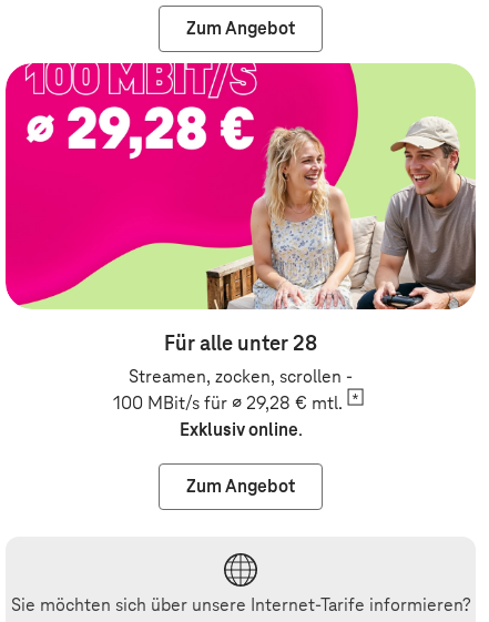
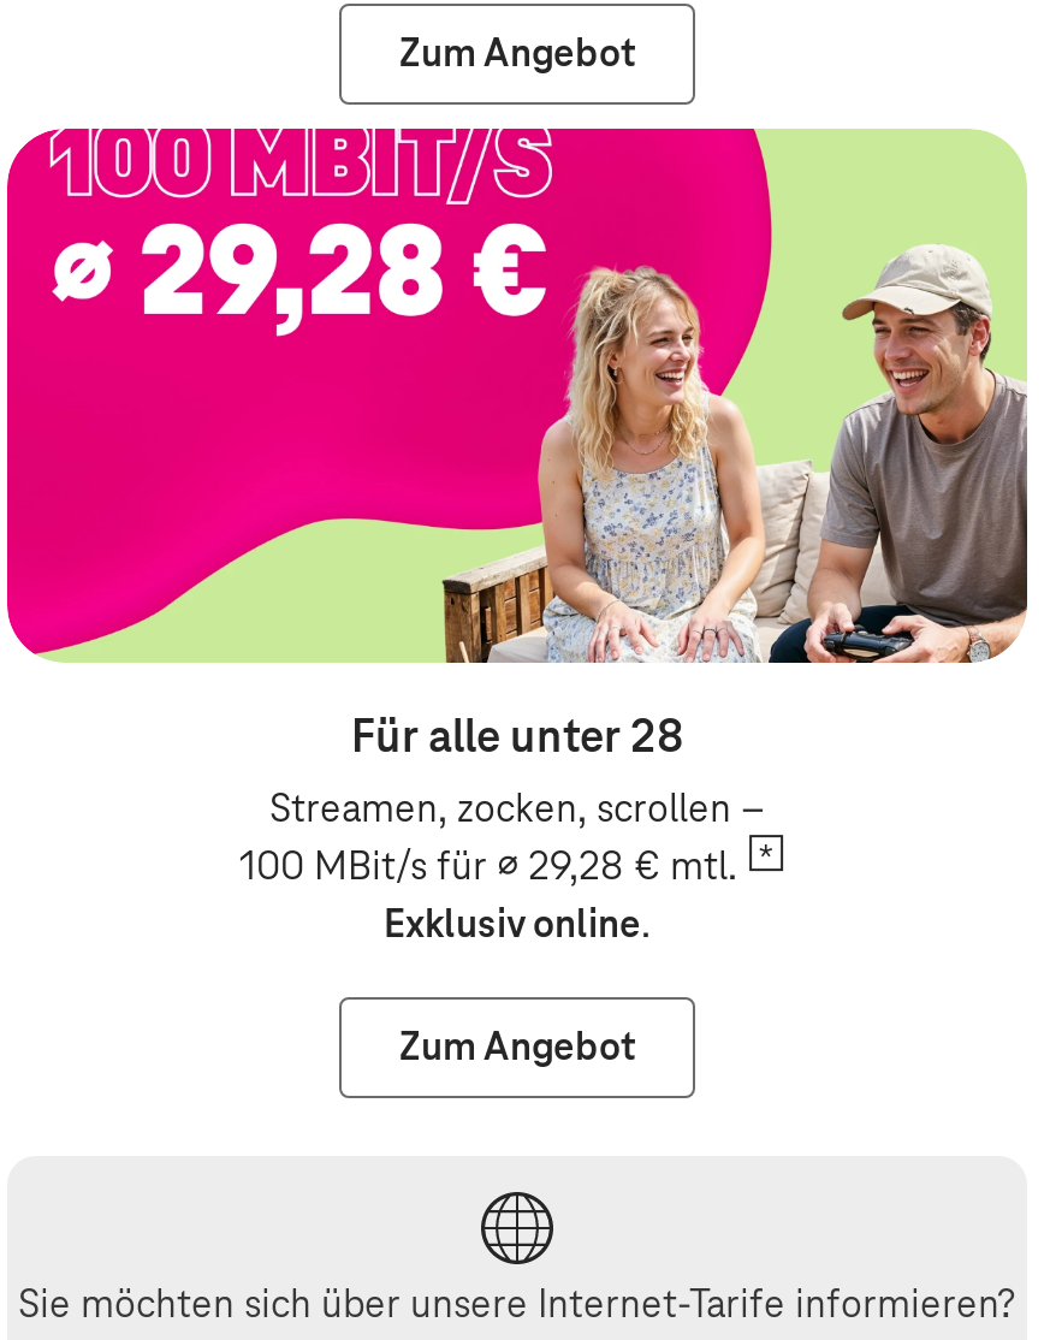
[129,365,353,388] Streamen, zocken, scrollen - -> [269,783,765,834] Streamen, zocken, scrollen –

